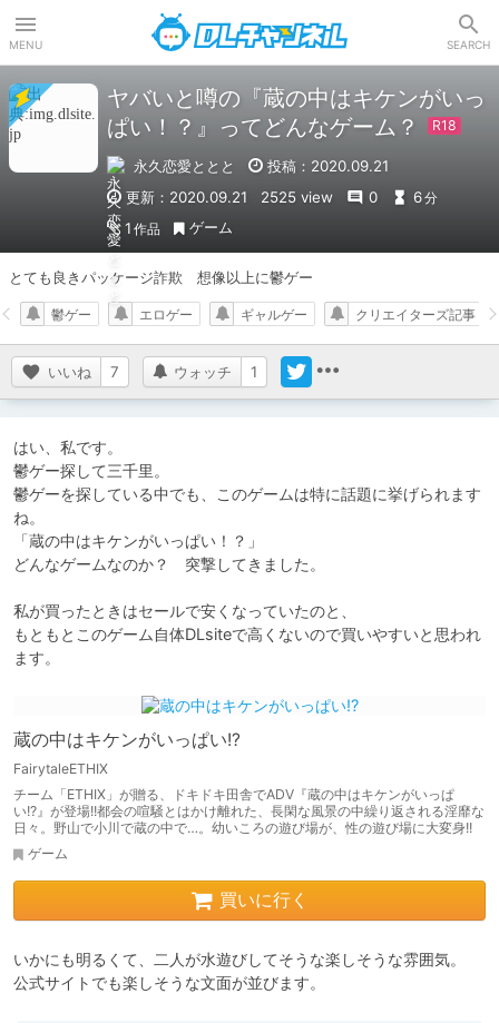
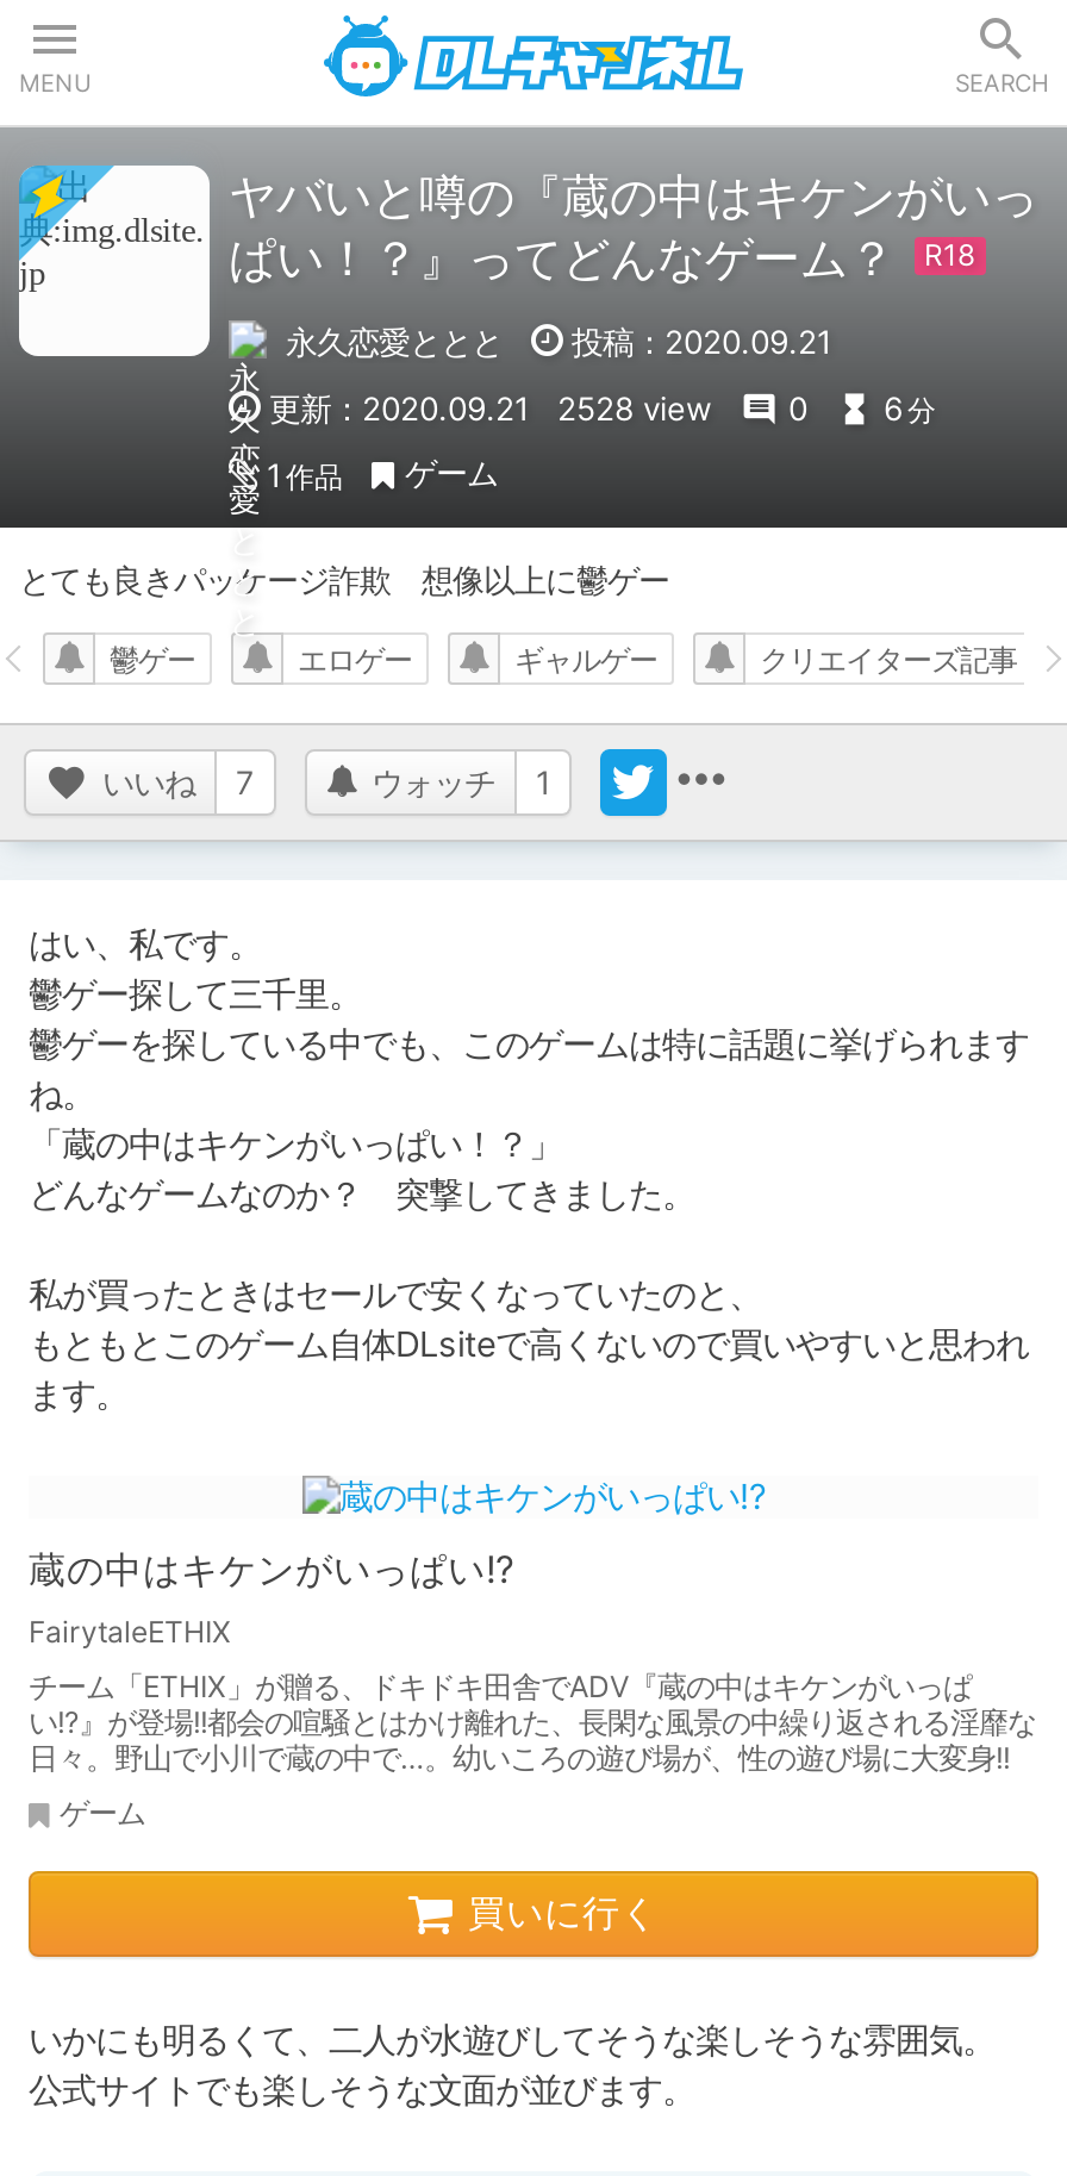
[126,188,438,205] 更新：2020.09.21 2525 view 0 6 分 -> [269,388,936,426] 更新：2020.09.21 2528 view 0 6 分

